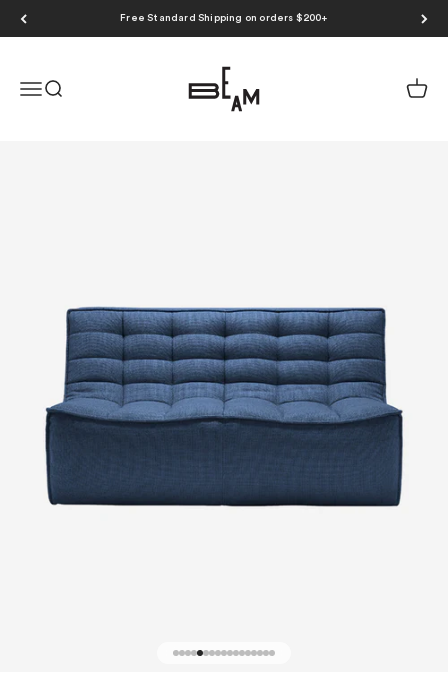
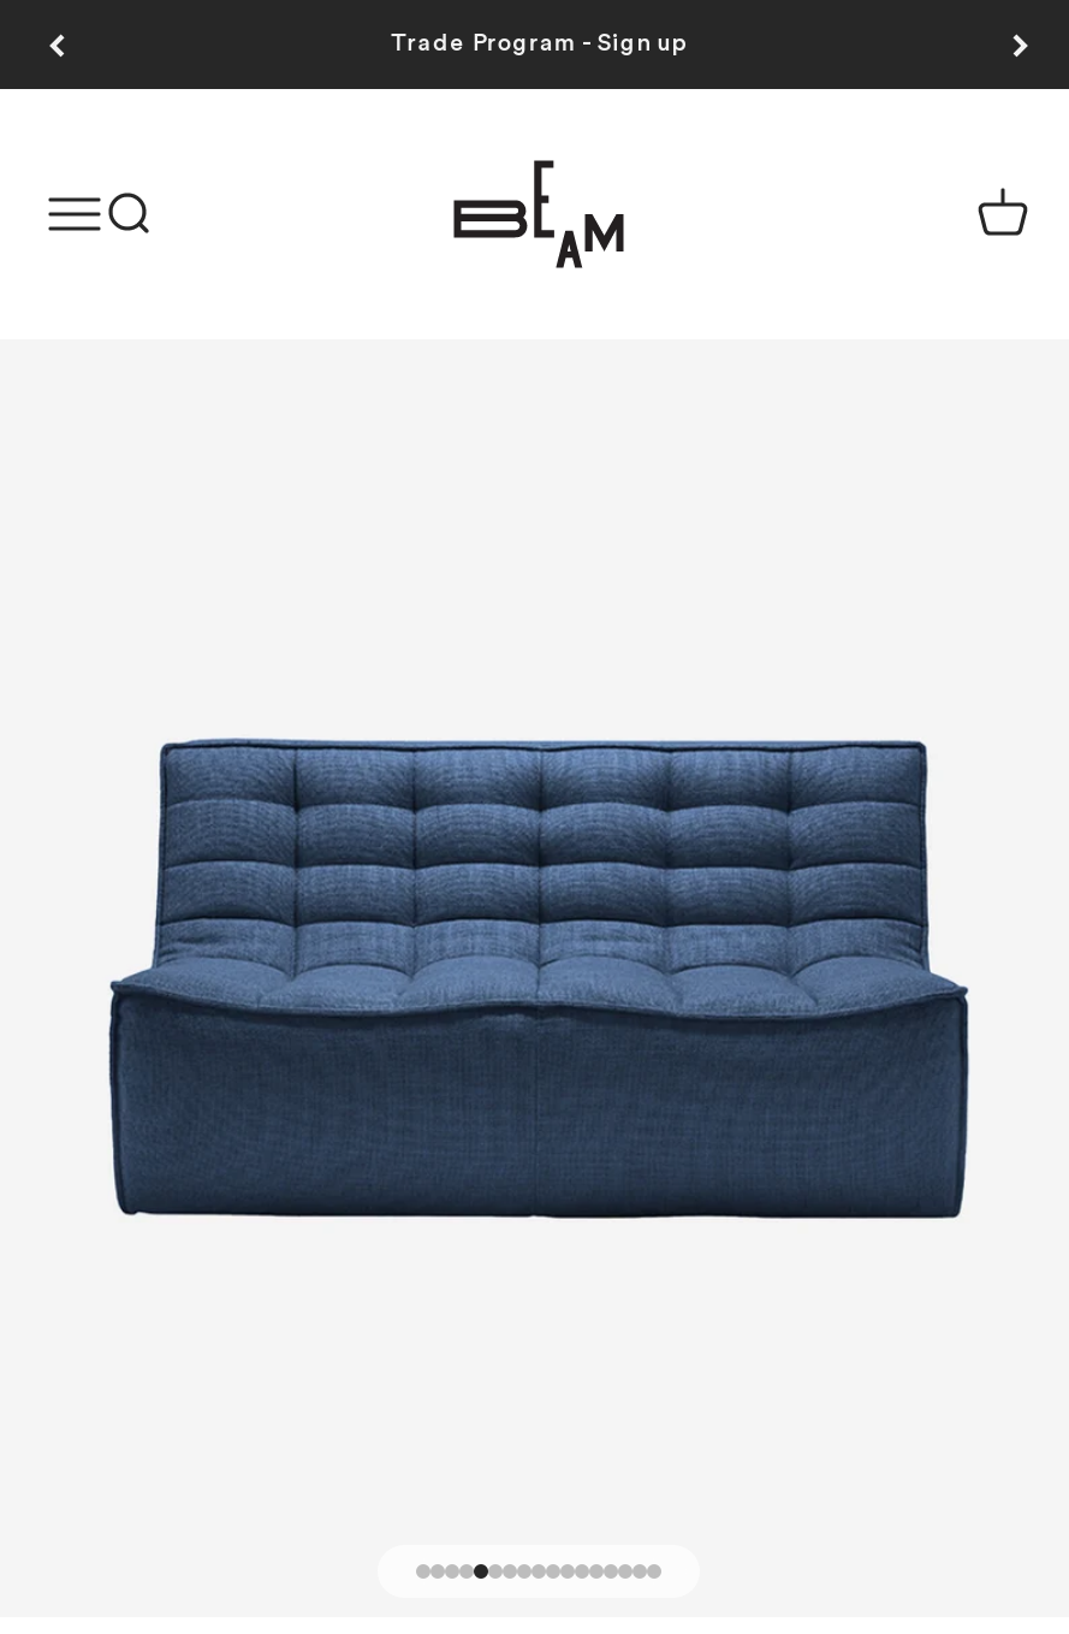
[120,13,328,23] Free Standard Shipping on orders $200+ -> [390,31,687,55] Trade Program - Sign up

